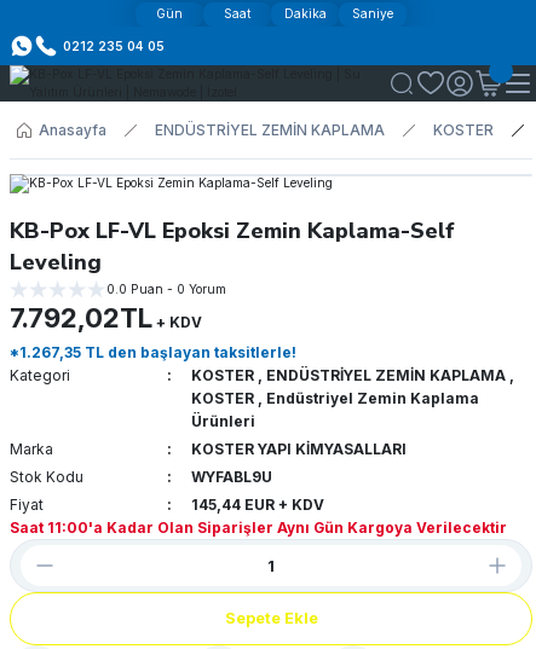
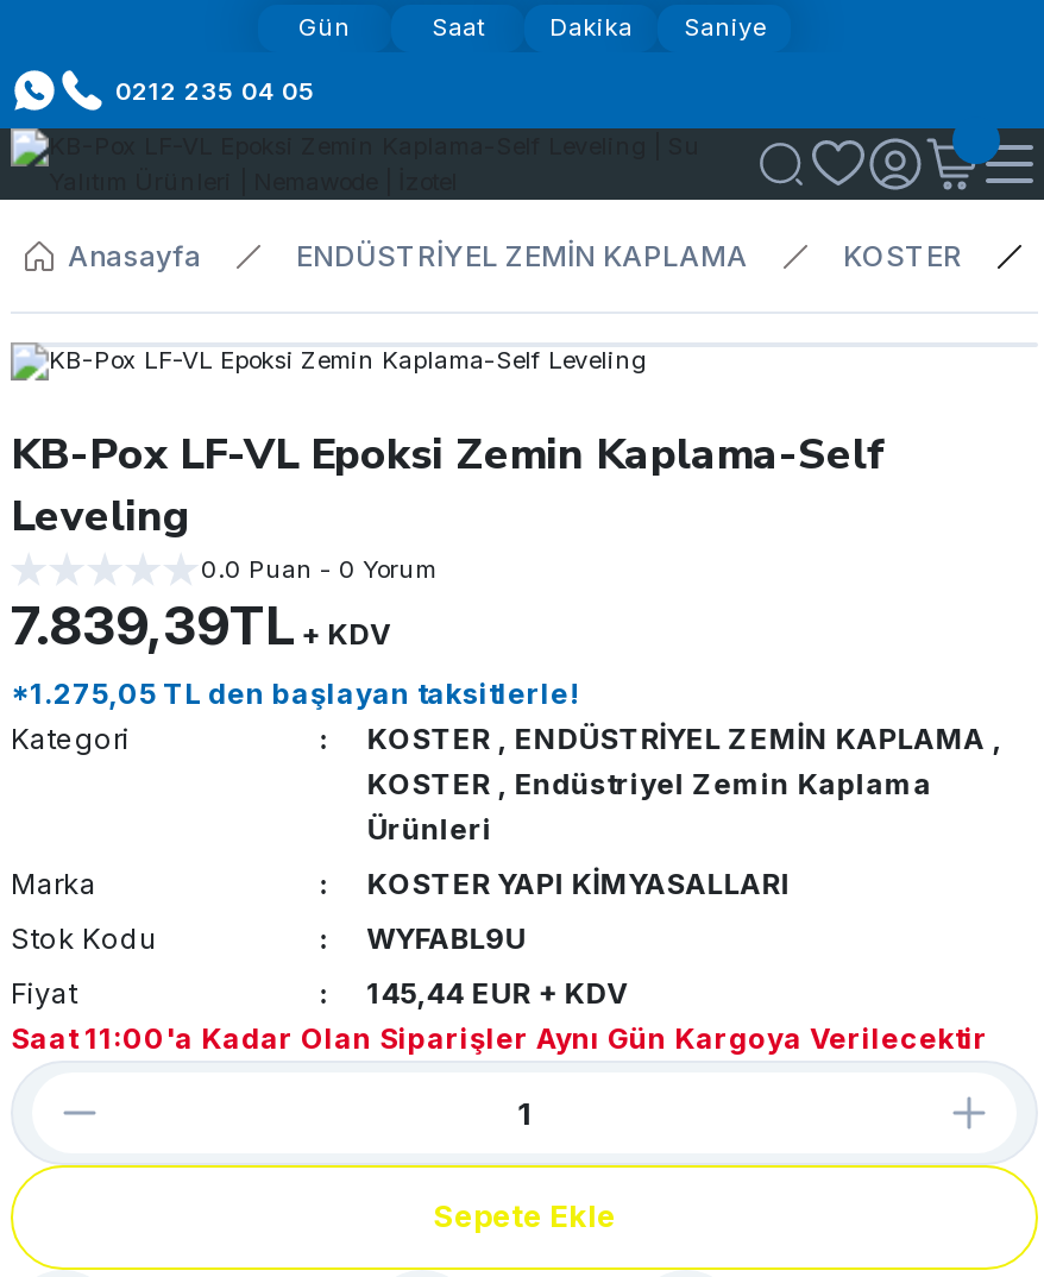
[10,301,202,334] 7.792,02TL+ KDV -> [11,592,391,656] 7.839,39TL+ KDV
[10,343,296,361] *1.267,35 TL den başlayan taksitlerle! -> [11,675,579,711] *1.275,05 TL den başlayan taksitlerle!

